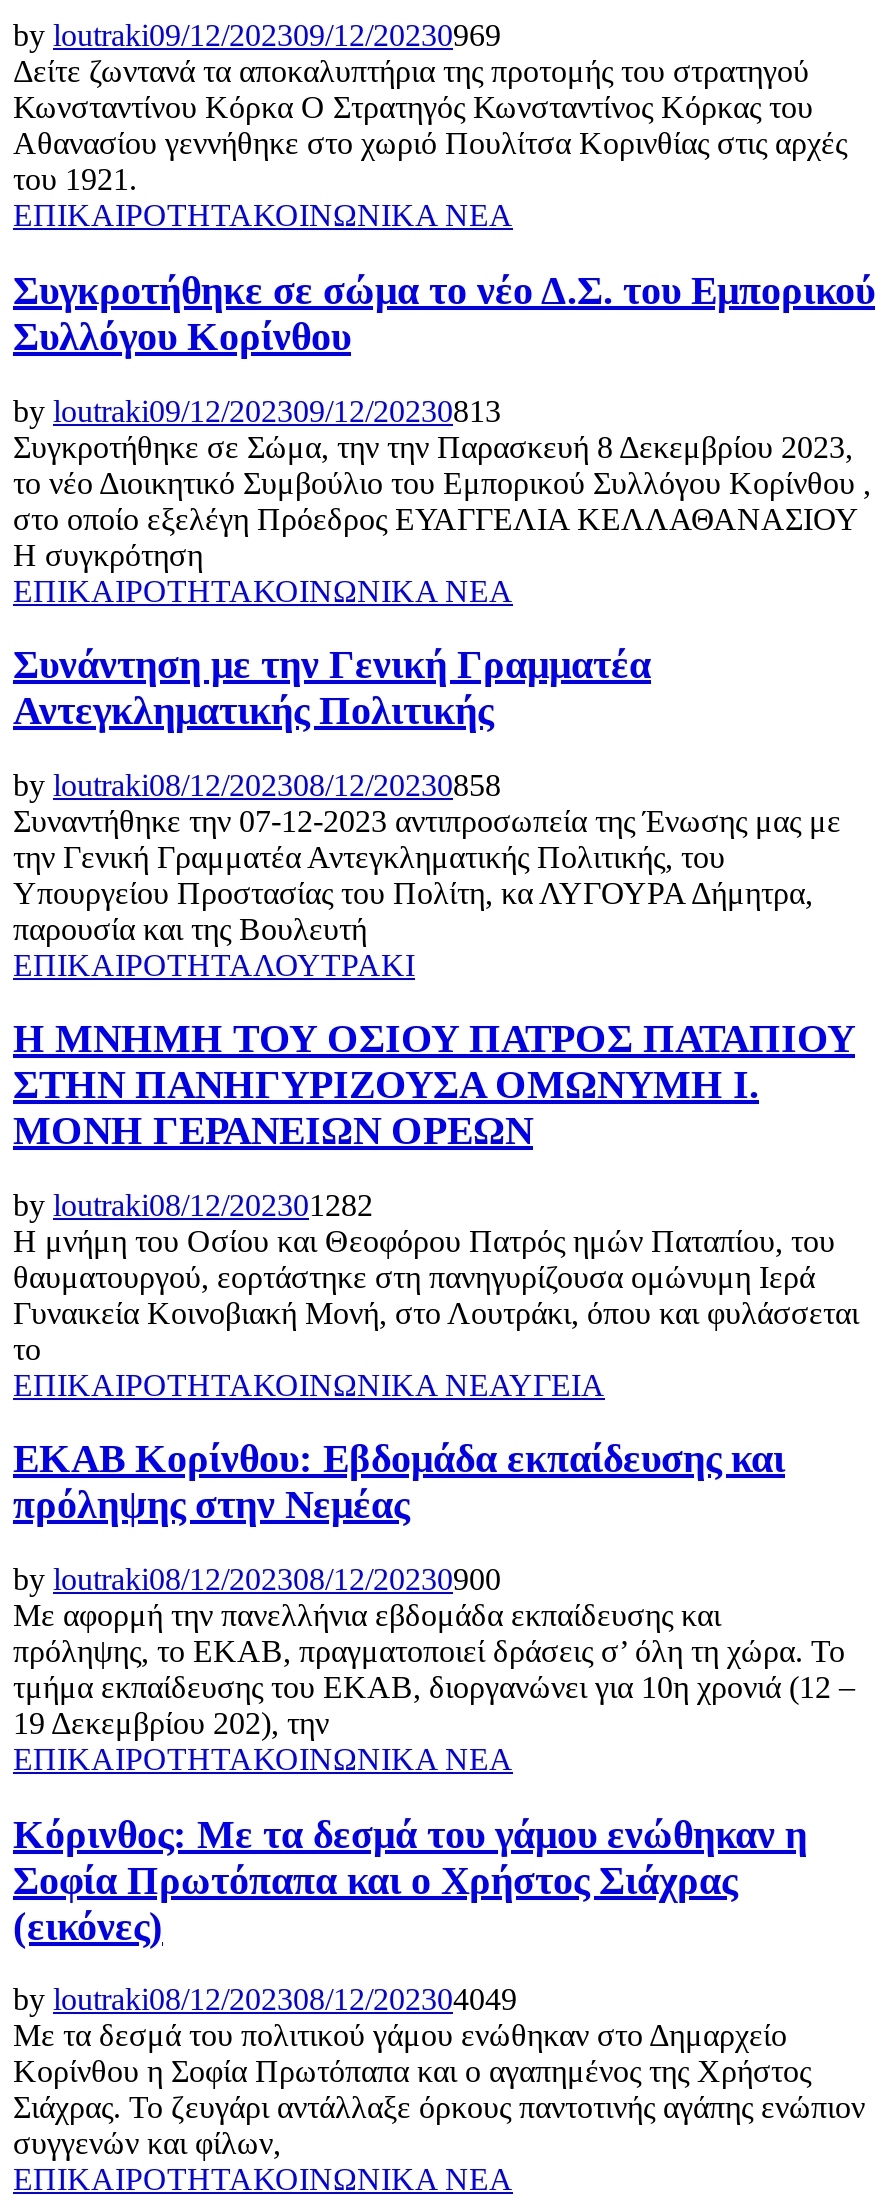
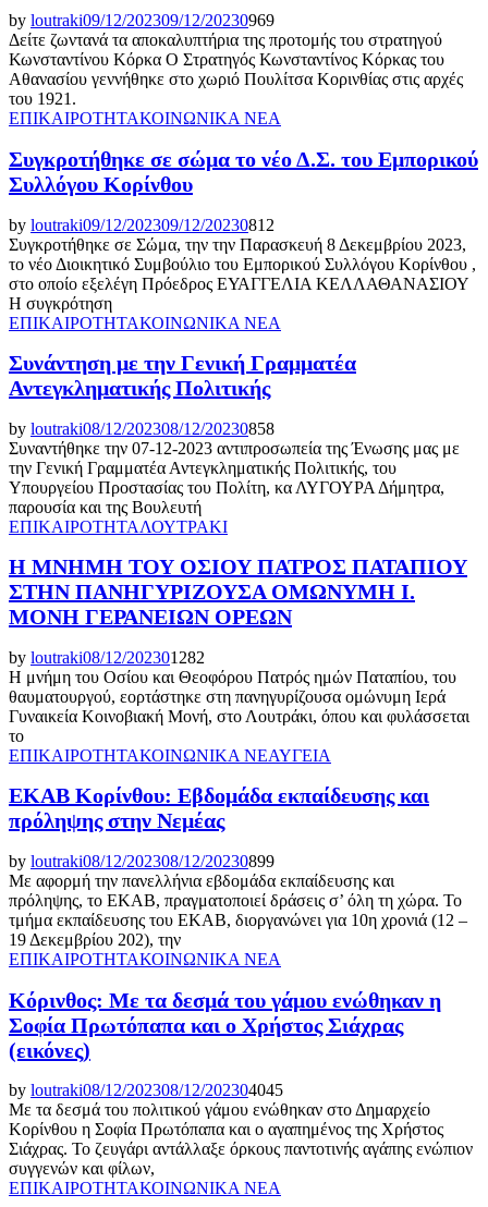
[13,393,501,427] by loutraki09/12/202309/12/20230813 -> [9,215,274,234] by loutraki09/12/202309/12/20230812
[13,1562,501,1596] by loutraki08/12/202308/12/20230900 -> [9,852,274,870] by loutraki08/12/202308/12/20230899
[13,1982,517,2016] by loutraki08/12/202308/12/202304049 -> [9,1081,283,1099] by loutraki08/12/202308/12/202304045

